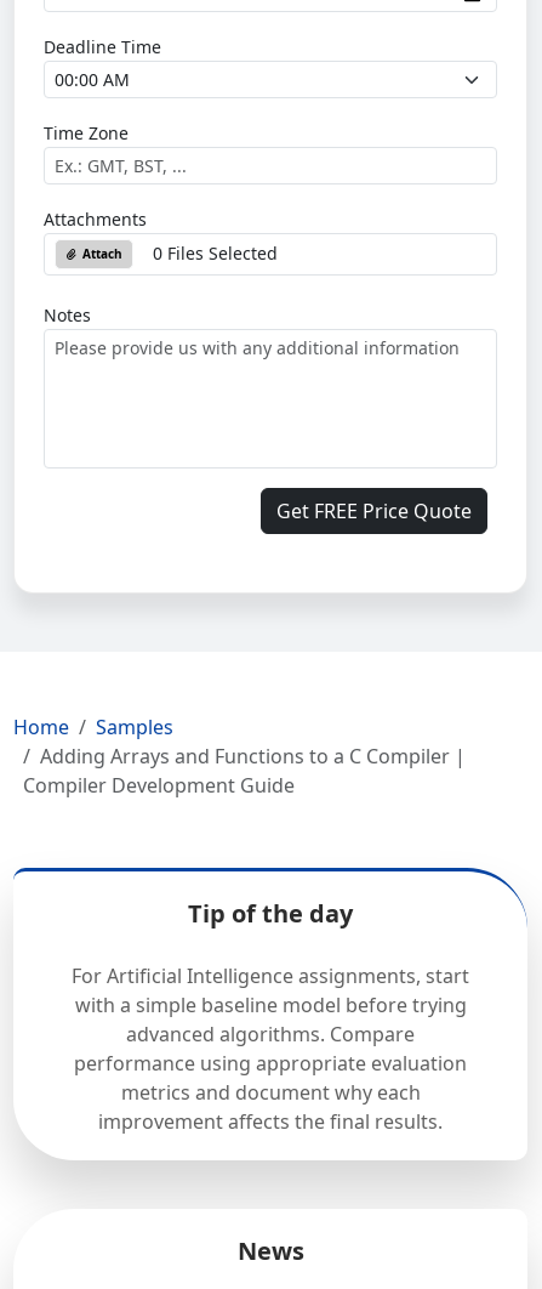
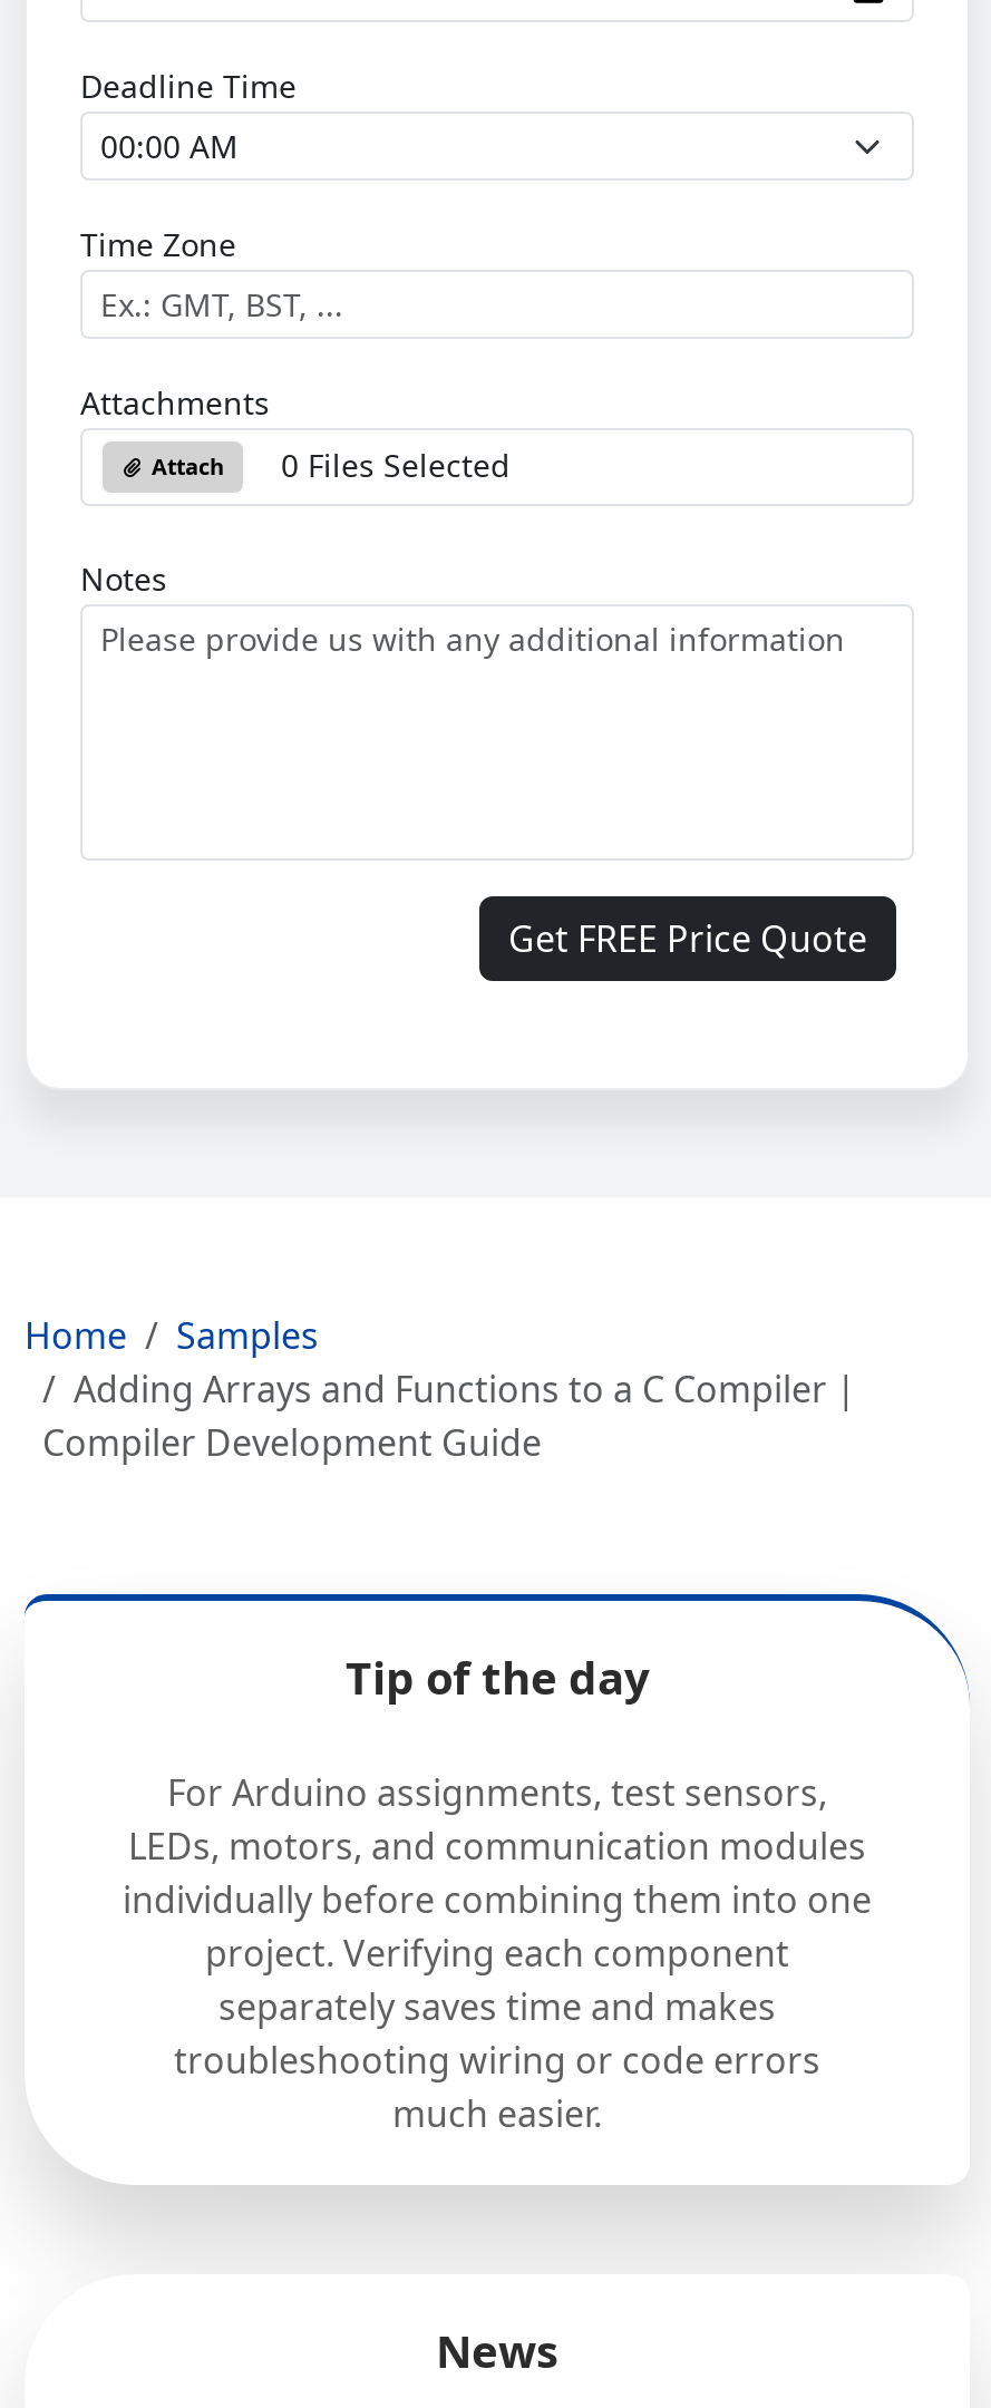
[72,963,469,1135] For Artificial Intelligence assignments, start | with a simple baseline model before trying | advanced algorithms. Compare | performance using appropriate evaluation | metrics and document why each | improvement affects the final results. -> [123,1768,872,2138] For Arduino assignments, test sensors, | LEDs, motors, and communication modules | individually before combining them into one | project. Verifying each component | separately saves time and makes | troubleshooting wiring or code errors | much easier.

